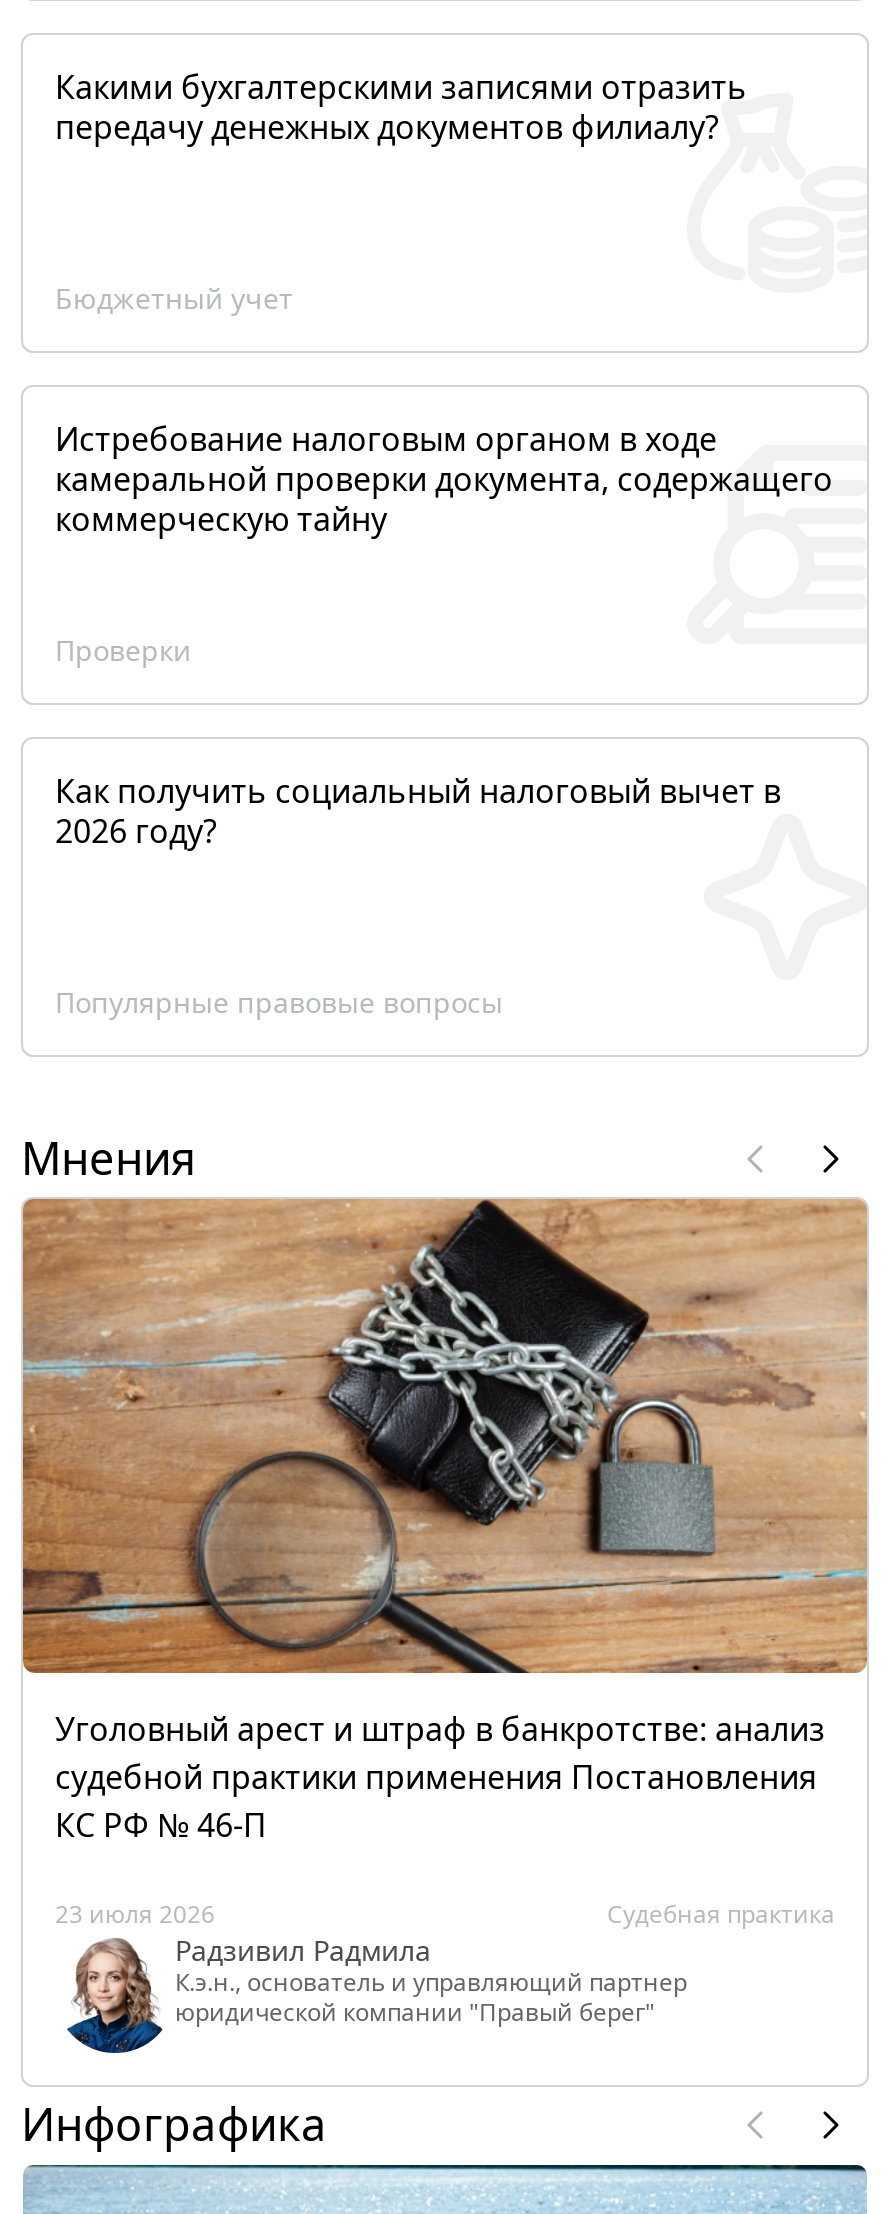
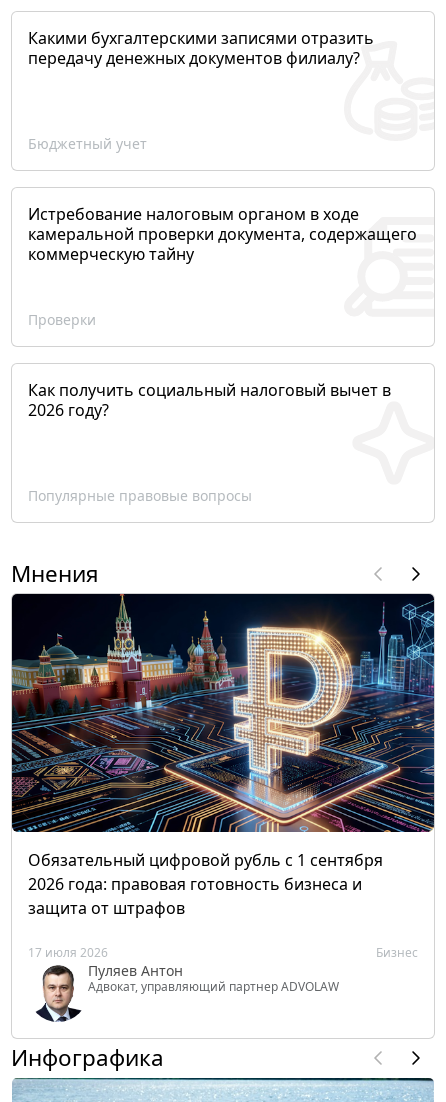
[21,1198,869,1848] [image] | Уголовный арест и штраф в банкротстве: анализ | судебной практики применения Постановления | КС РФ № 46-П -> [11,593,435,919] [image] | Обязательный цифровой рубль с 1 сентября | 2026 года: правовая готовность бизнеса и | защита от штрафов
[55,1898,835,2054] [image] | 23 июля 2026 | Судебная практика | Радзивил Радмила | К.э.н., основатель и управляющий партнер | юридической компании "Правый берег" -> [28,944,418,1022] [image] | 17 июля 2026 | Бизнес | Пуляев Антон | Адвокат, управляющий партнер ADVOLAW

